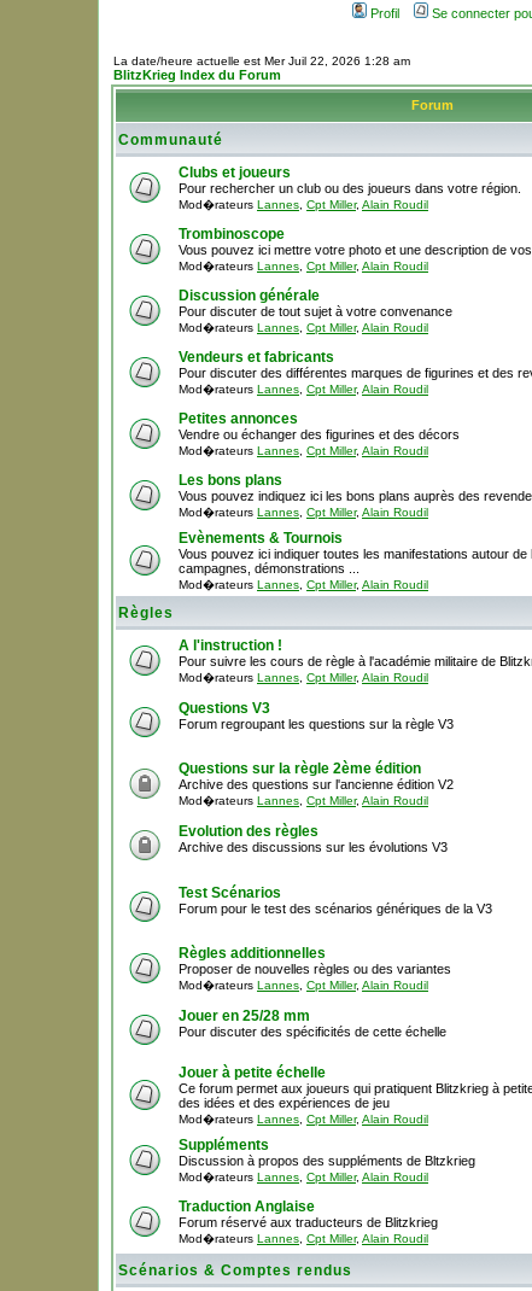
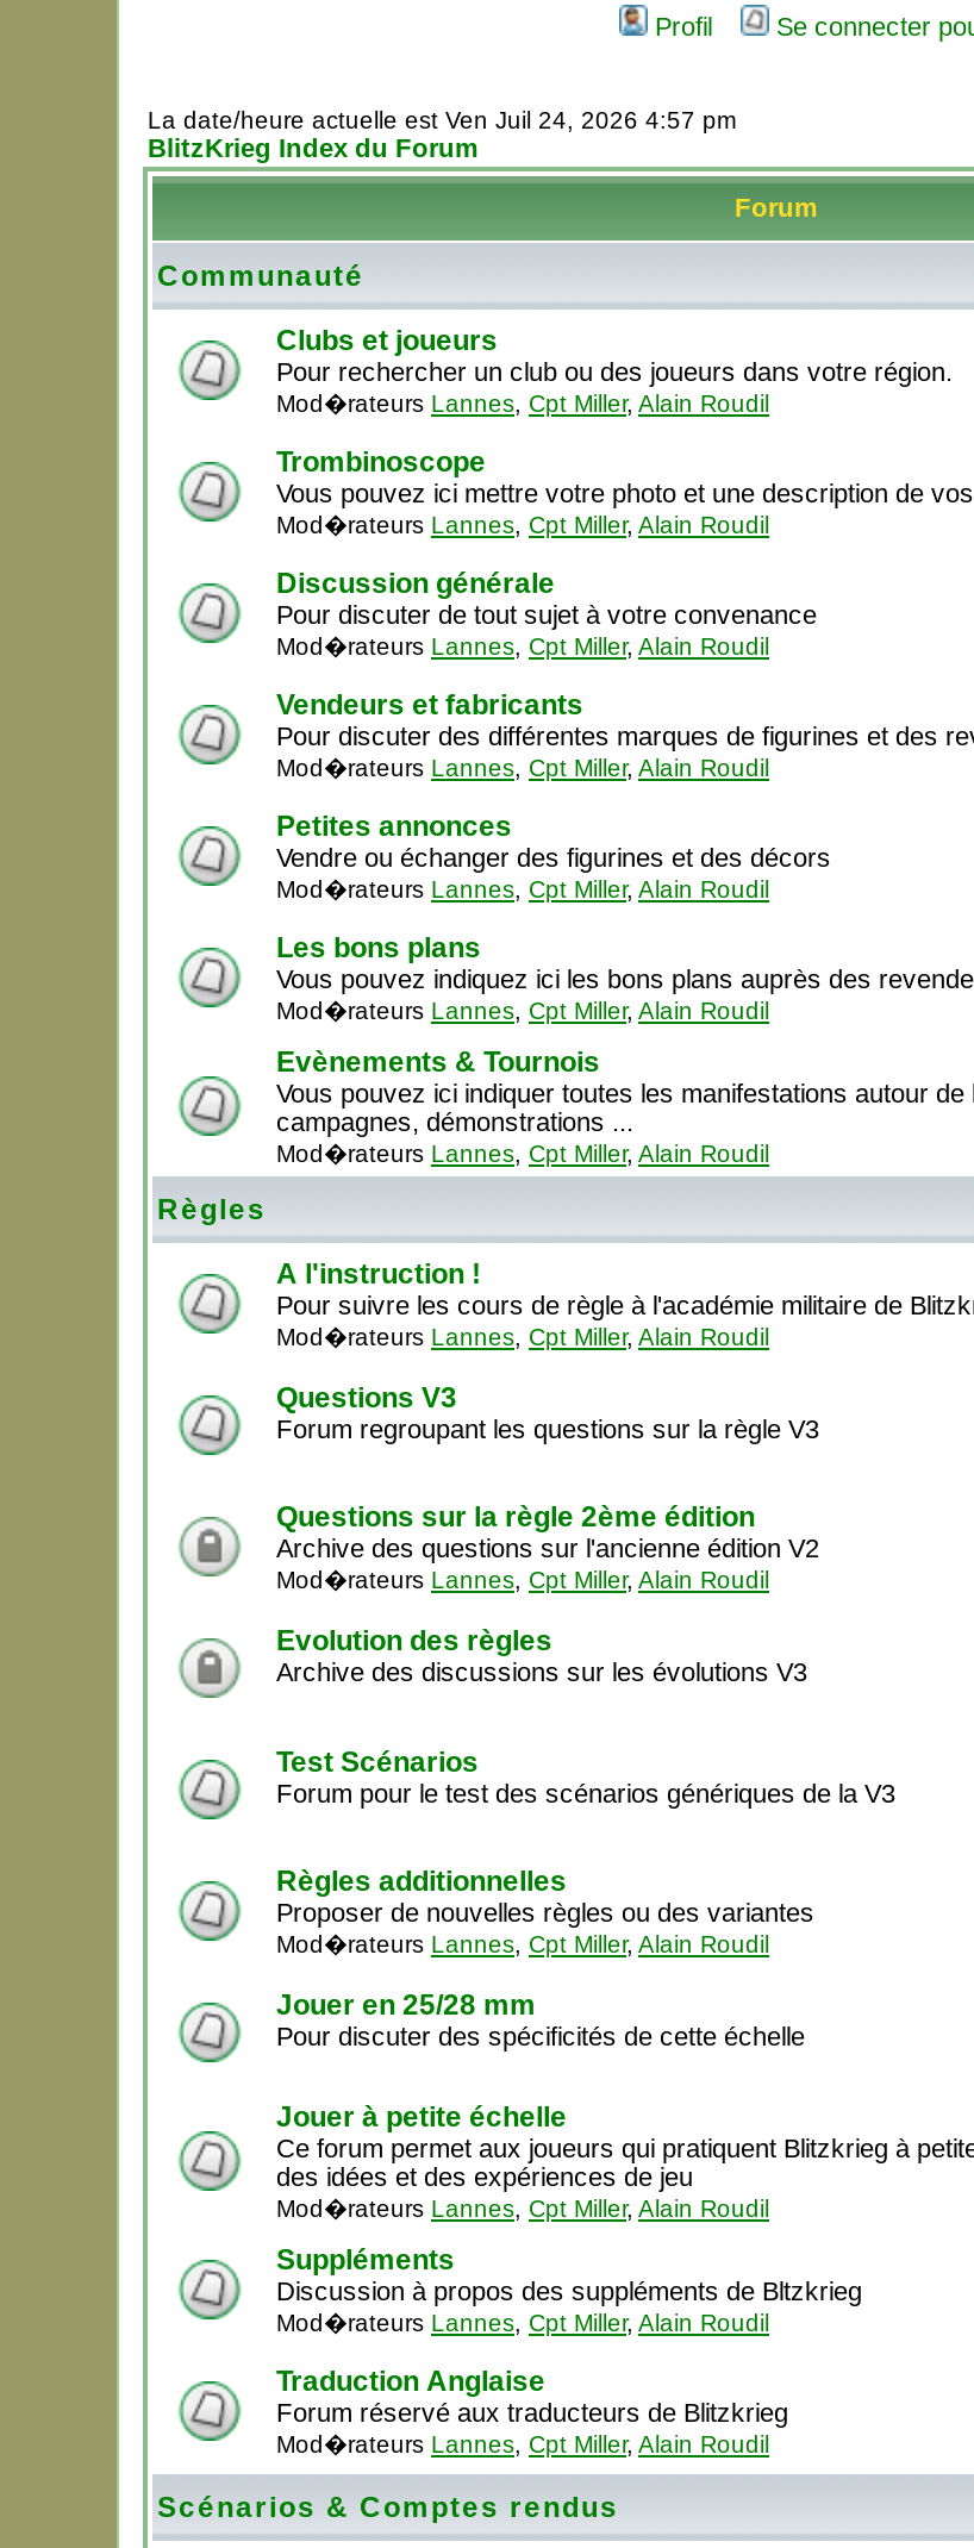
[113,54,410,68] La date/heure actuelle est Mer Juil 22, 2026 1:28 am -> [148,107,736,133] La date/heure actuelle est Ven Juil 24, 2026 4:57 pm

